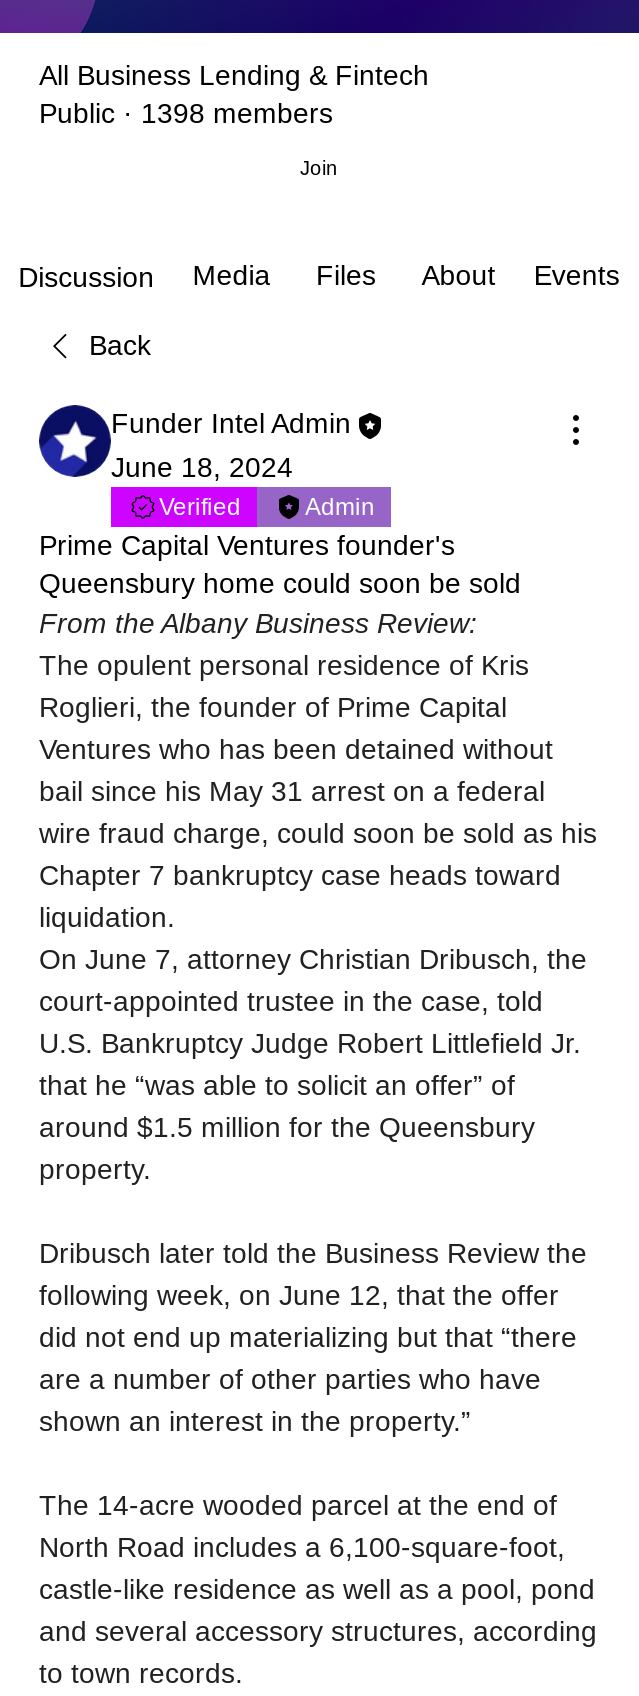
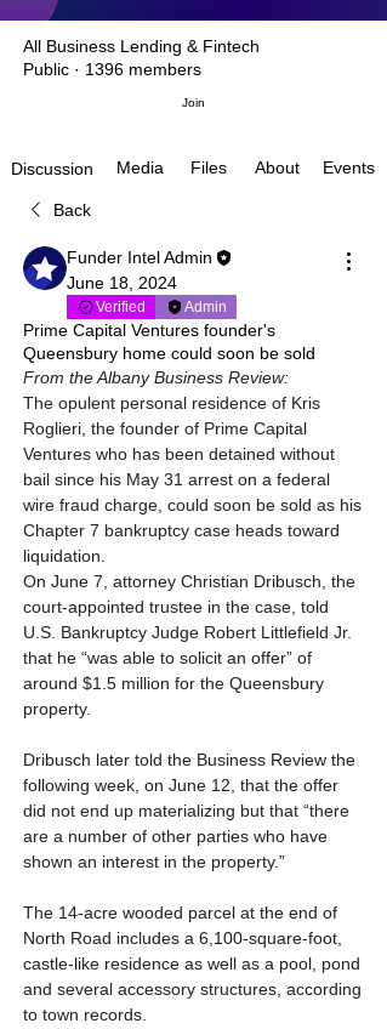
[39,98,333,130] Public · 1398 members -> [23,60,201,79] Public · 1396 members

